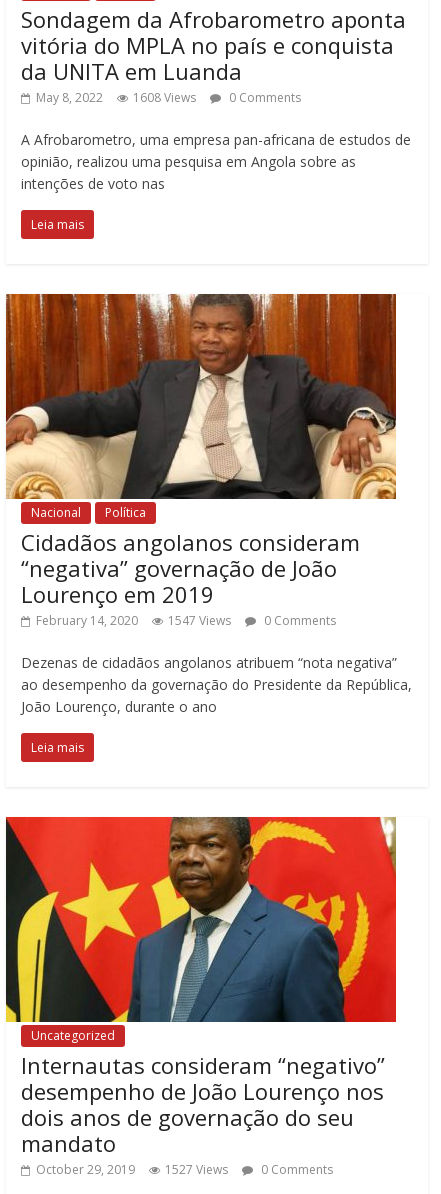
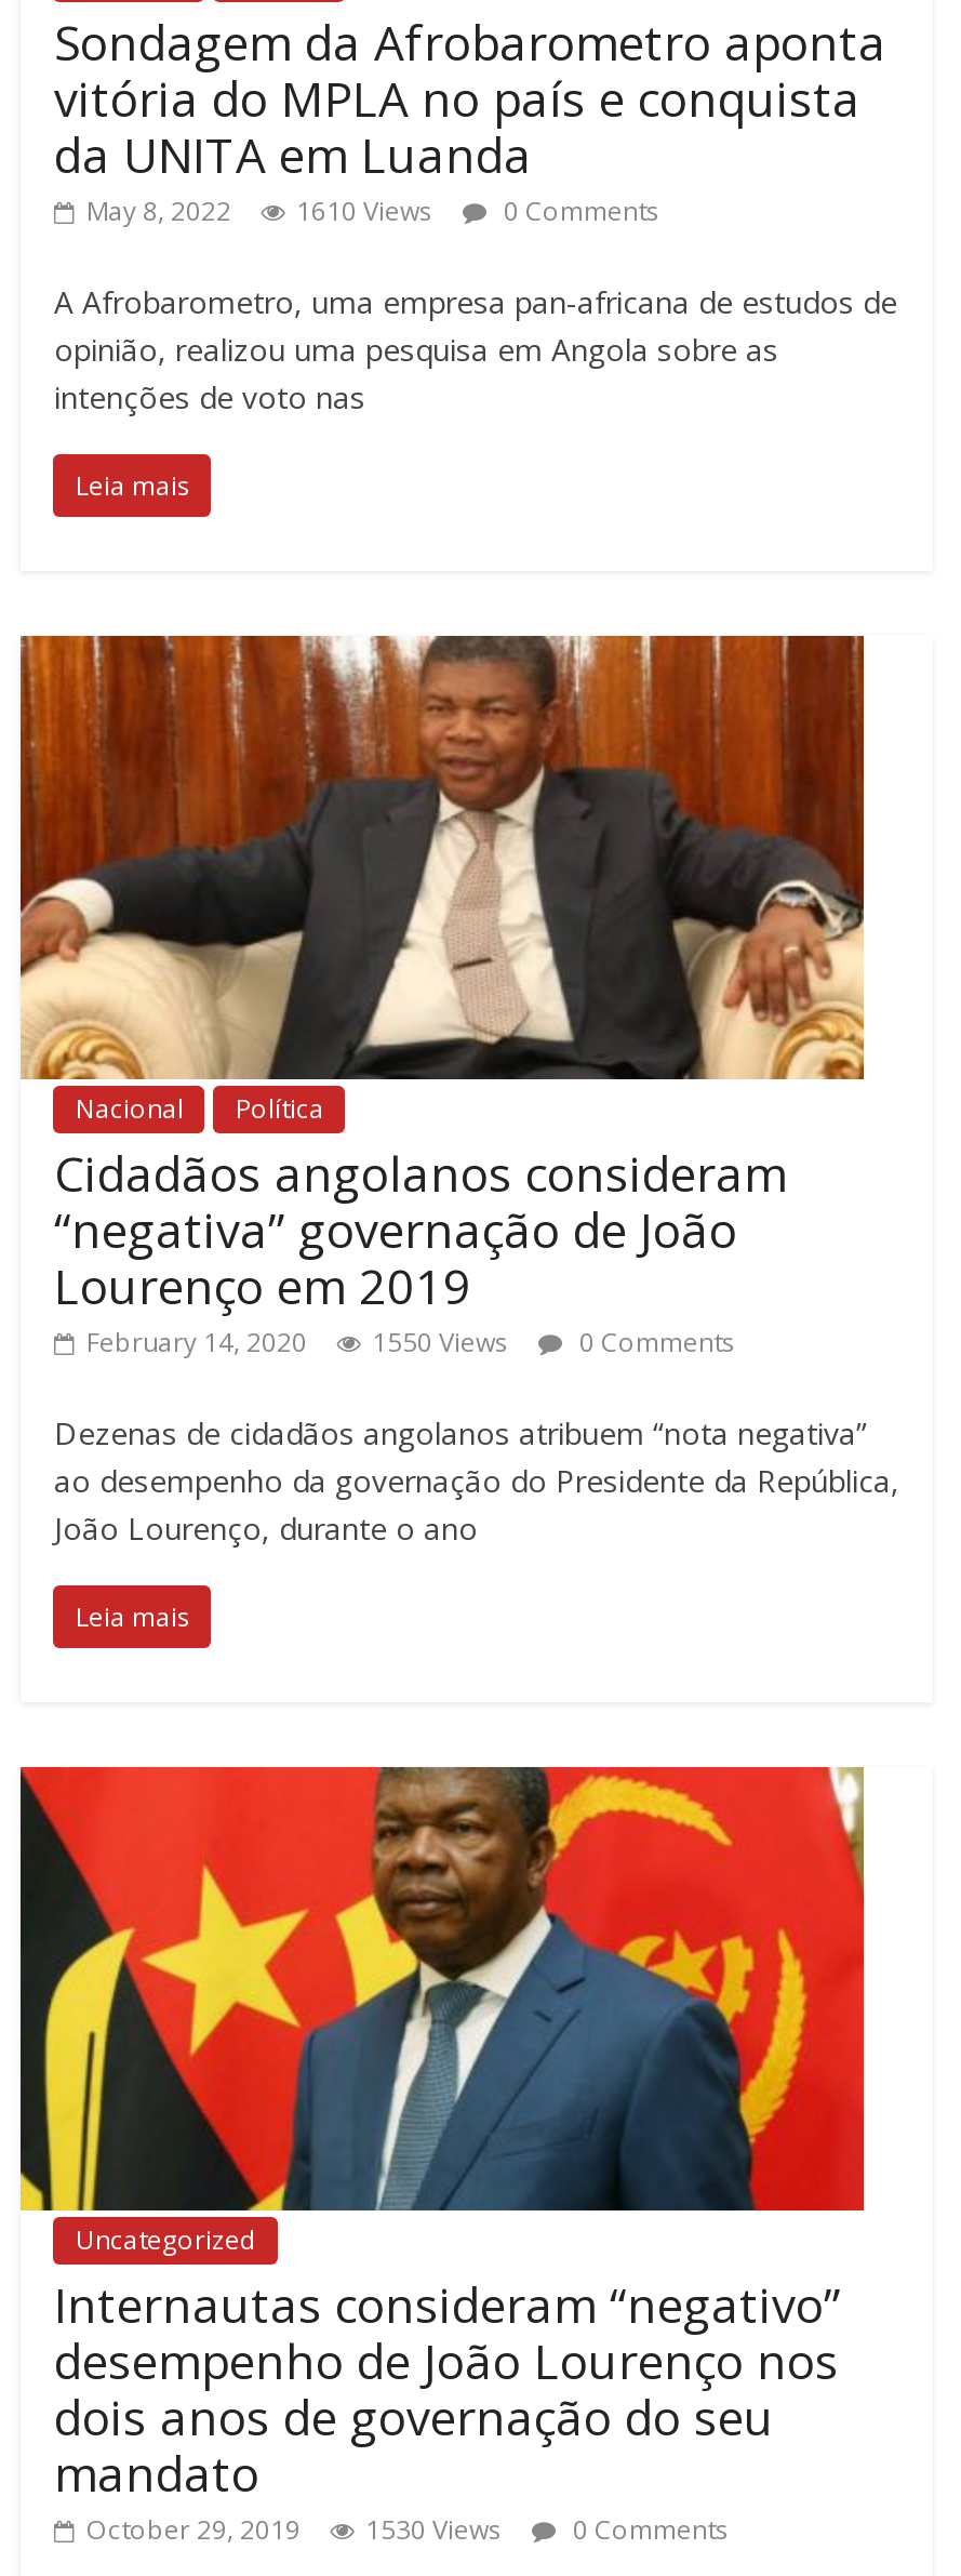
[36,89,301,106] May 8, 2022 1608 Views 0 Comments -> [86,192,659,229] May 8, 2022 1610 Views 0 Comments
[36,612,336,629] February 14, 2020 1547 Views 0 Comments -> [86,1324,735,1360] February 14, 2020 1550 Views 0 Comments
[36,1161,333,1178] October 29, 2019 1527 Views 0 Comments -> [86,2511,728,2548] October 29, 2019 1530 Views 0 Comments

